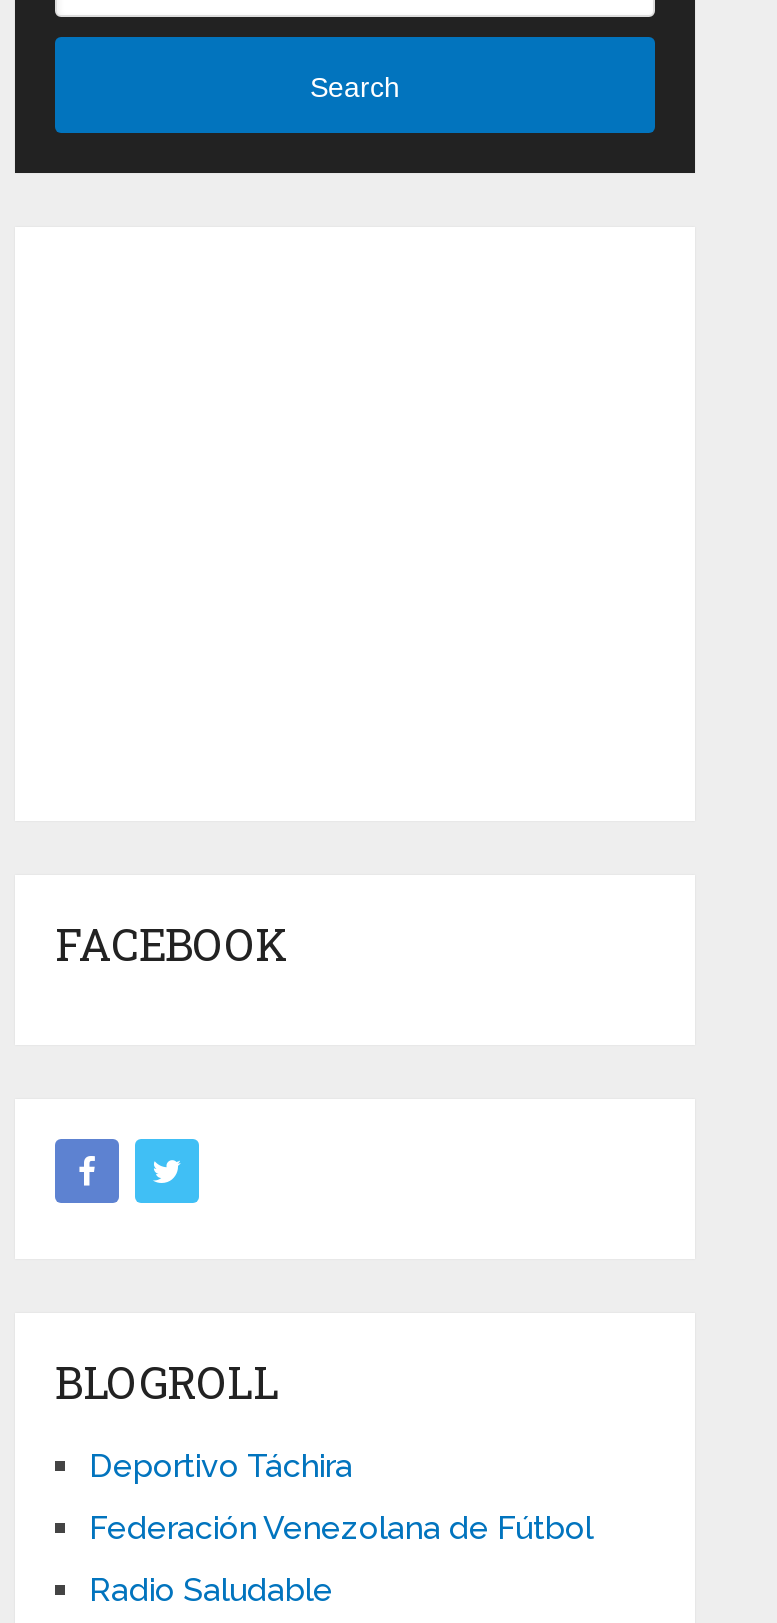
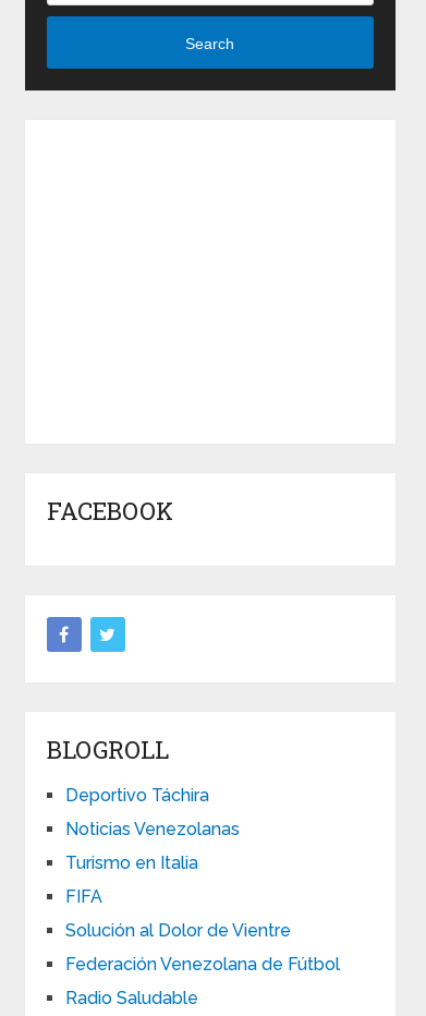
none -> [65,819,291,941] Noticias Venezolanas | Turismo en Italia | FIFA | Solución al Dolor de Vientre

